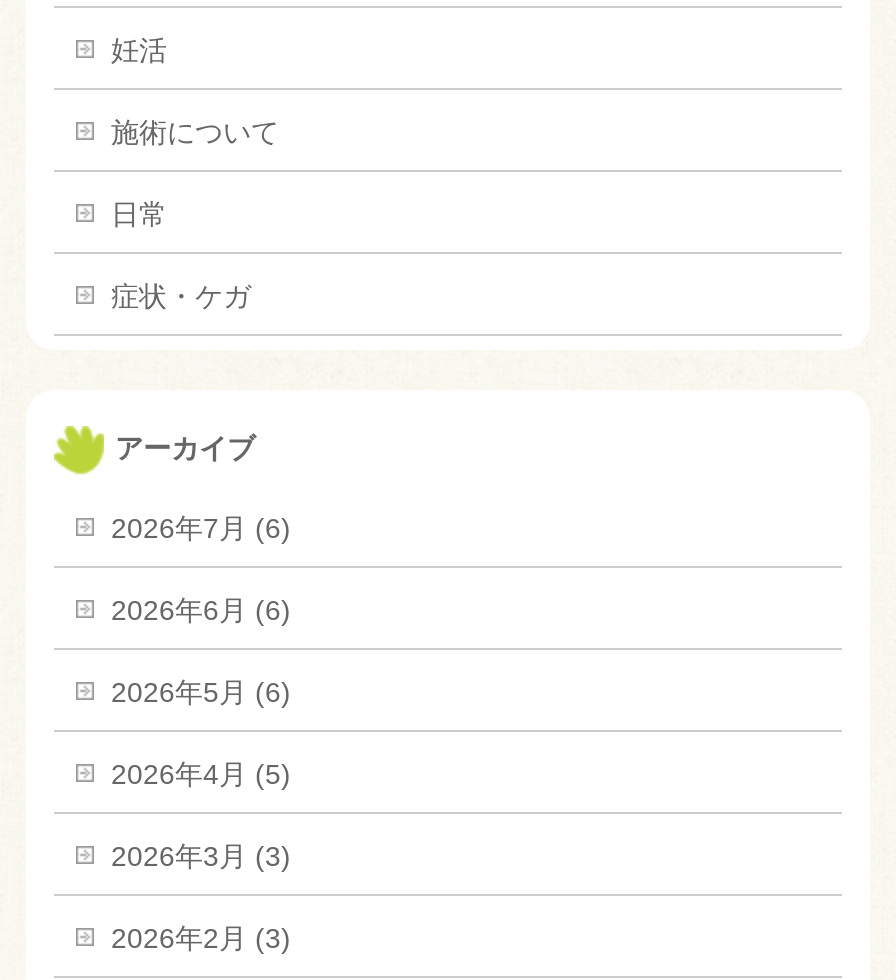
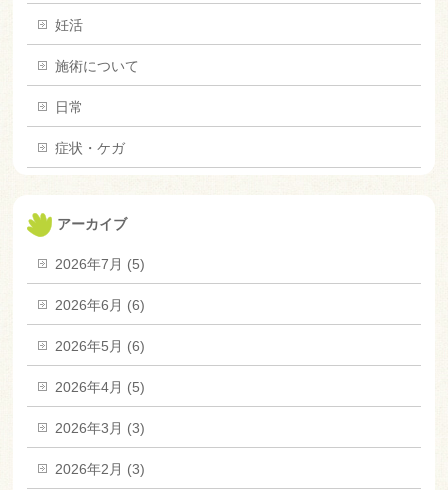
[111,512,291,544] 2026年7月 (6) -> [55,256,145,272] 2026年7月 (5)

